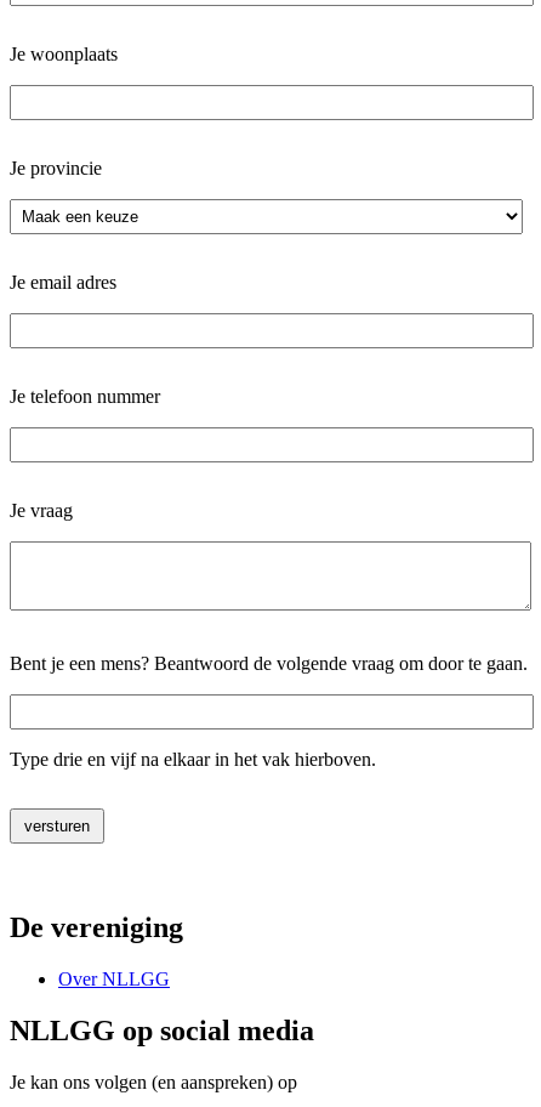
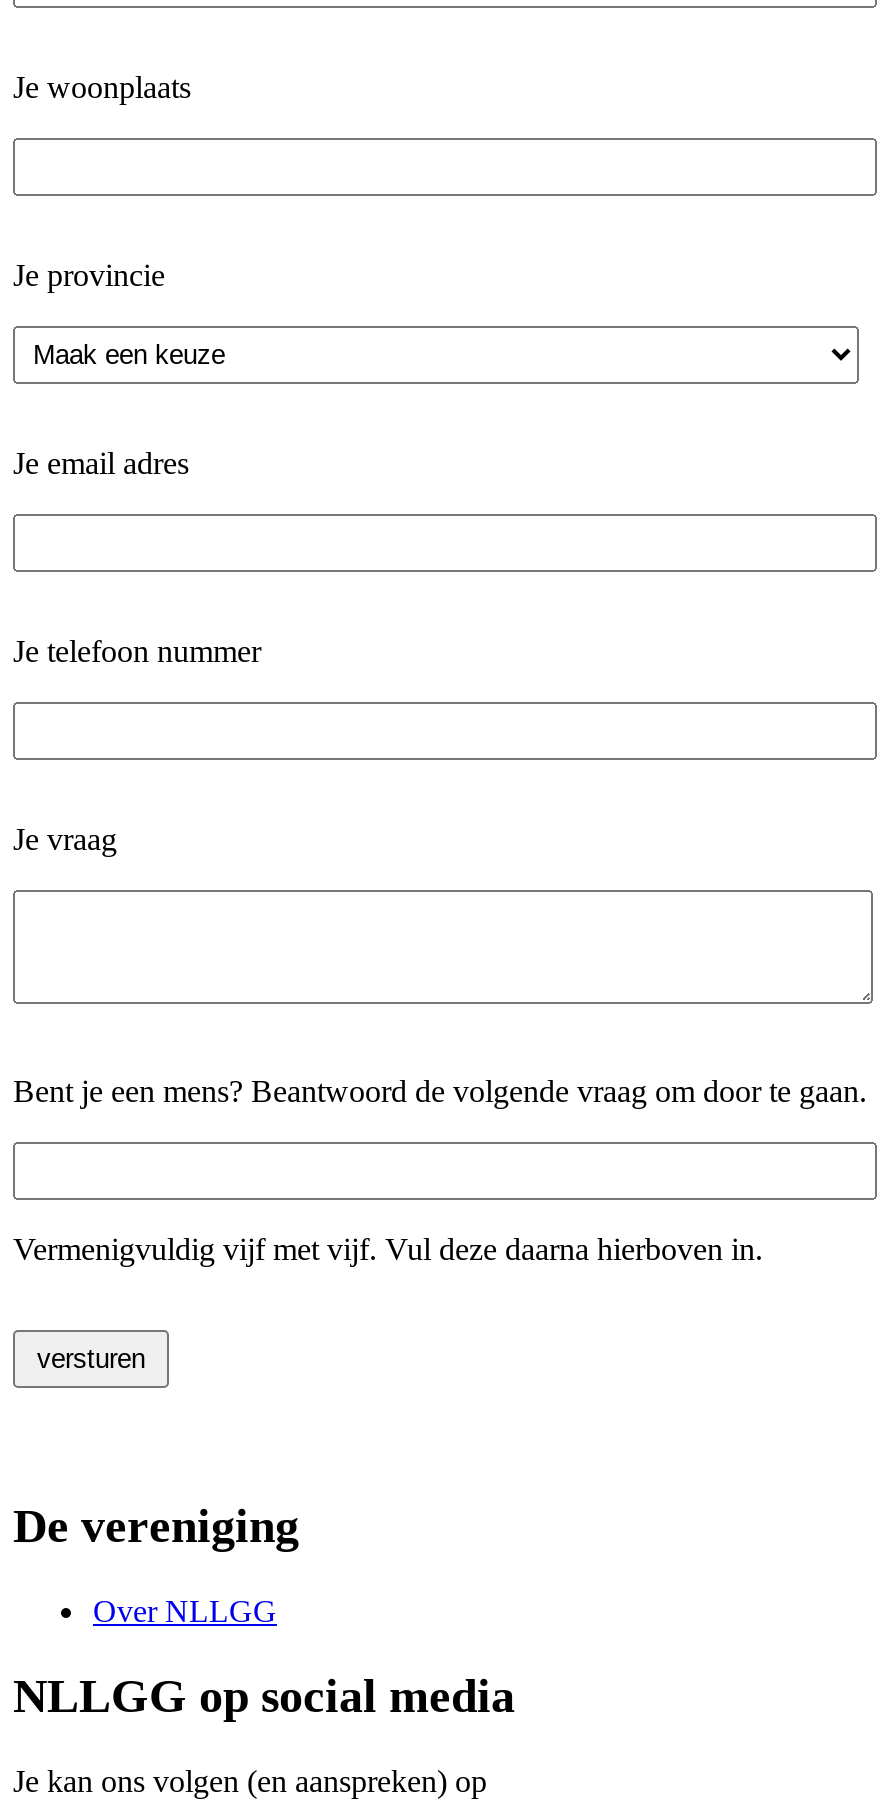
[10,749,376,770] Type drie en vijf na elkaar in het vak hierboven. -> [13,1232,763,1266] Vermenigvuldig vijf met vijf. Vul deze daarna hierboven in.

